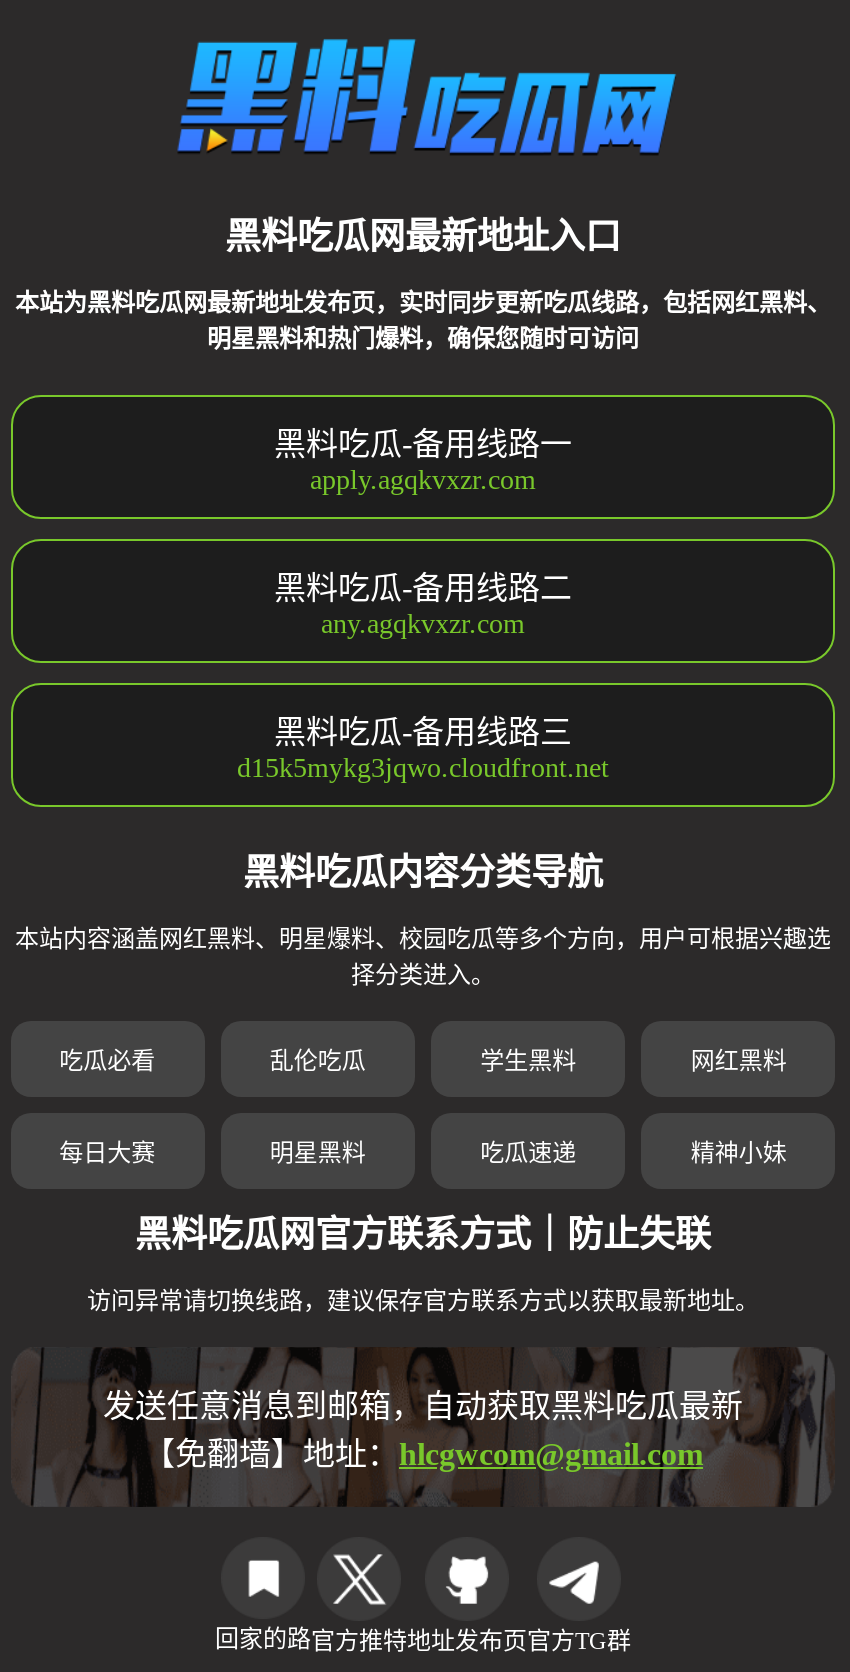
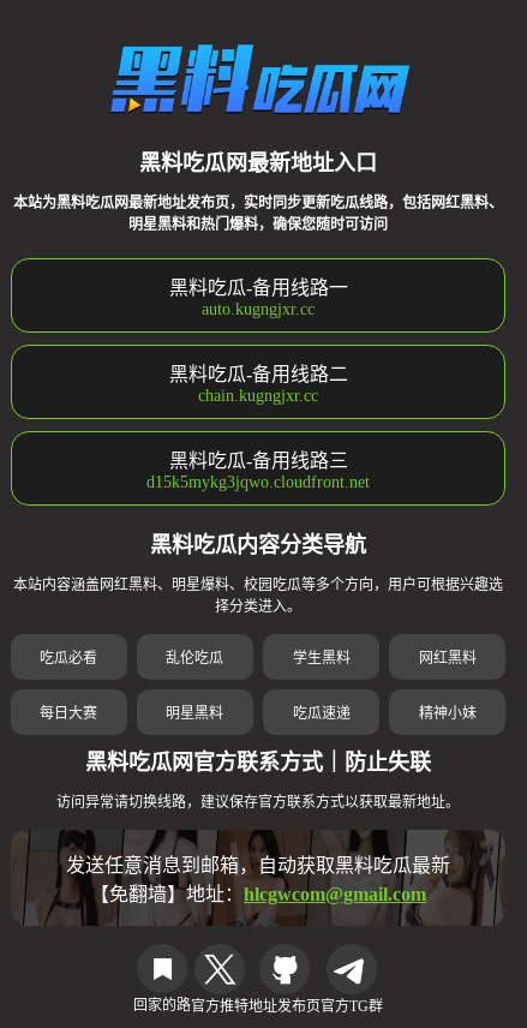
[310,465,536,495] apply.agqkvxzr.com -> [202,300,315,318] auto.kugngjxr.cc
[321,609,525,639] any.agqkvxzr.com -> [198,386,318,404] chain.kugngjxr.cc

